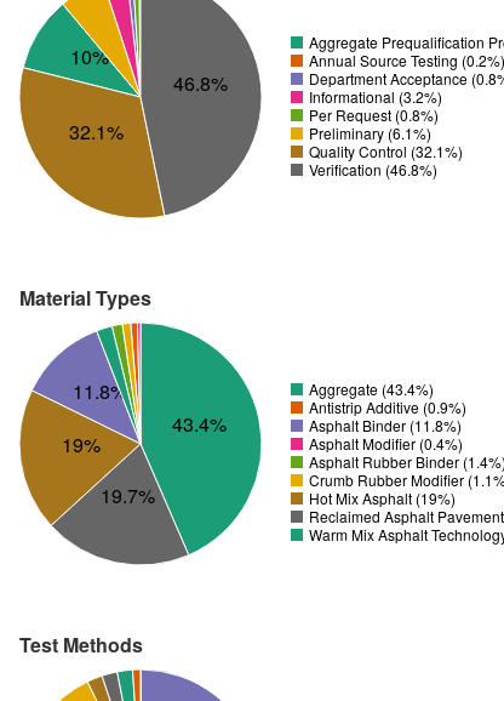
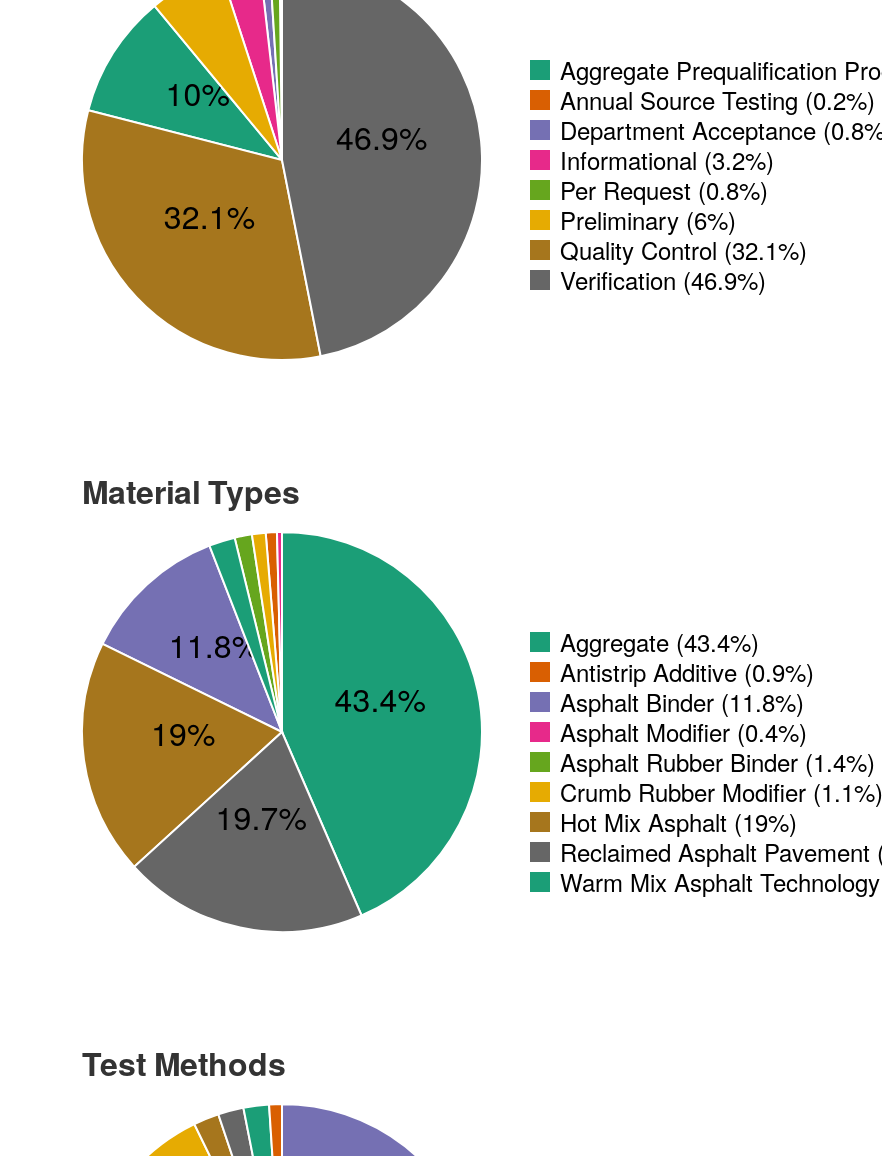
[173,69,228,97] 46.8% -> [336,113,427,159] 46.9%
[309,122,431,143] Preliminary (6.1%) -> [560,202,736,237] Preliminary (6%)
[309,159,437,179] Verification (46.8%) -> [560,262,766,297] Verification (46.9%)

